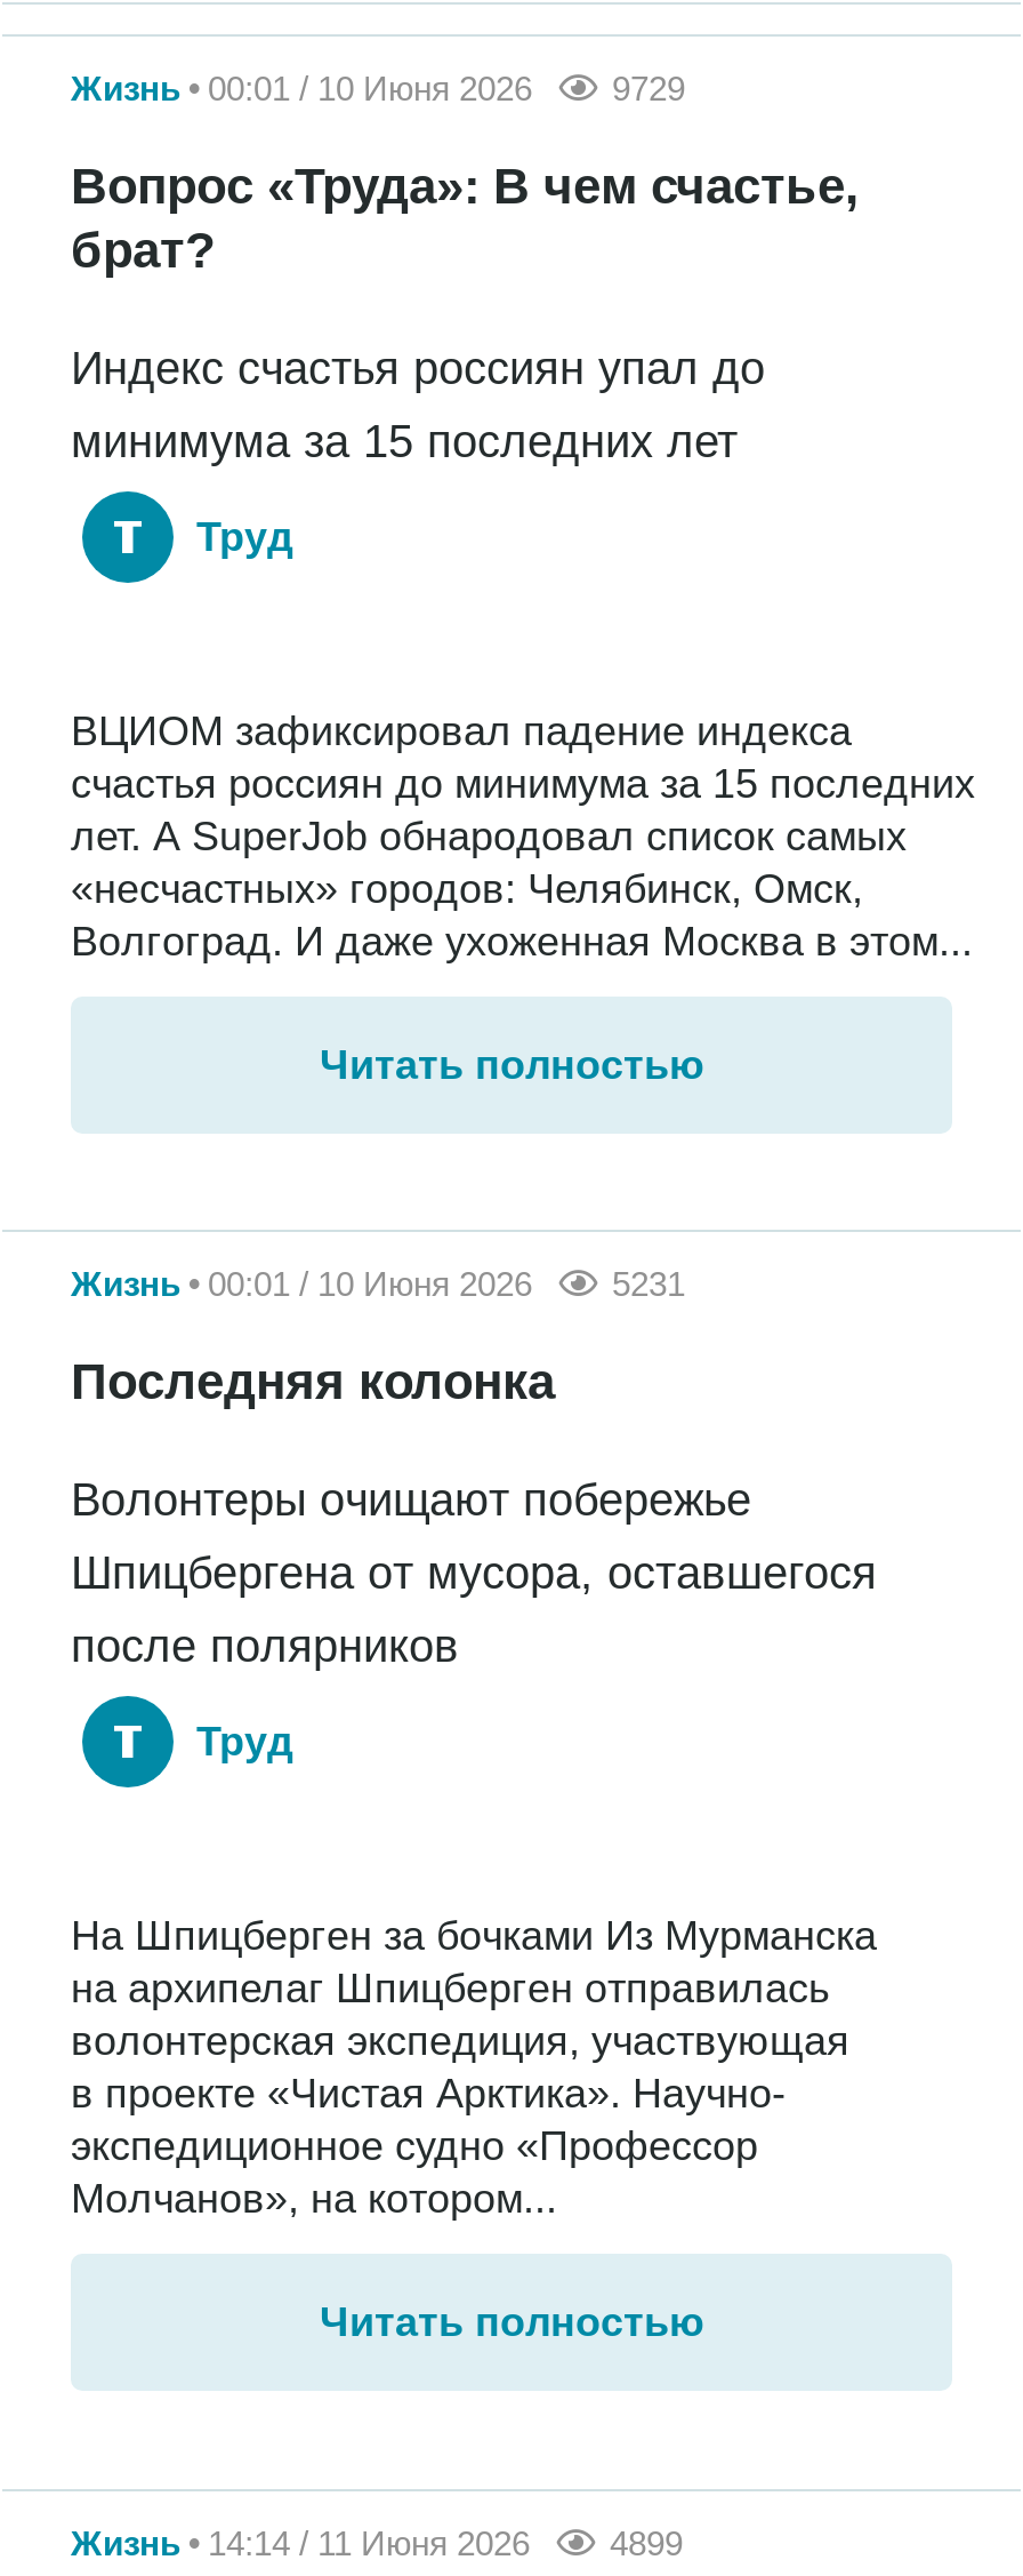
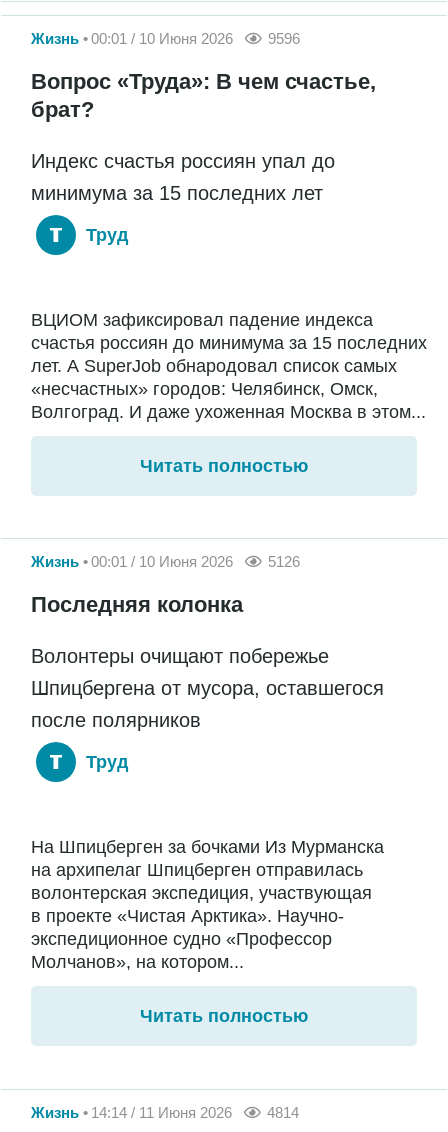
[612,69,685,108] 9729 -> [268,30,300,47] 9596
[612,1265,685,1304] 5231 -> [268,553,300,570] 5126
[610,2523,683,2561] 4899 -> [267,1104,299,1121] 4814

